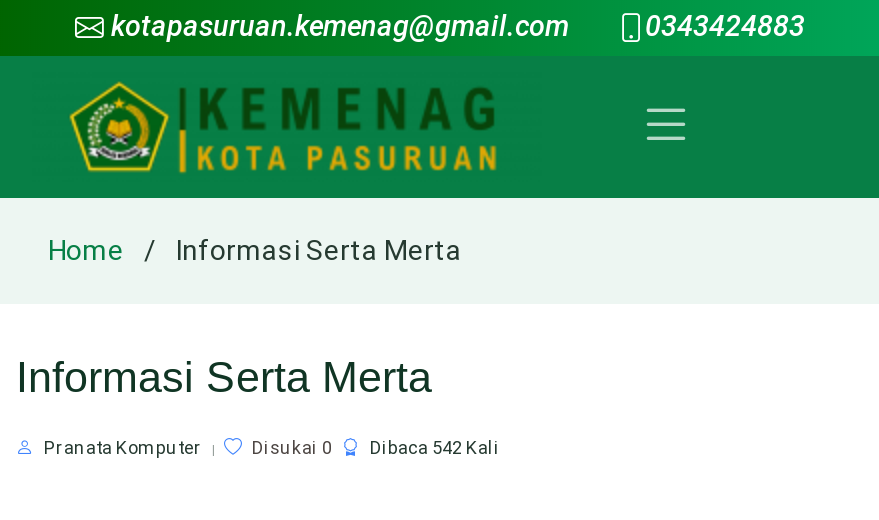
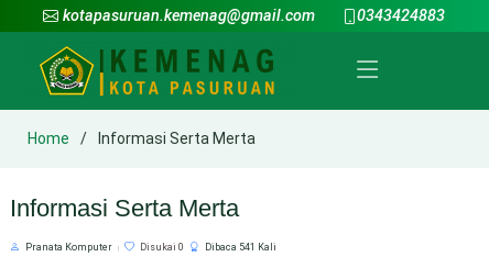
[252,438,500,458] Disukai 0 Dibaca 542 Kali -> [140,242,276,253] Disukai 0 Dibaca 541 Kali

